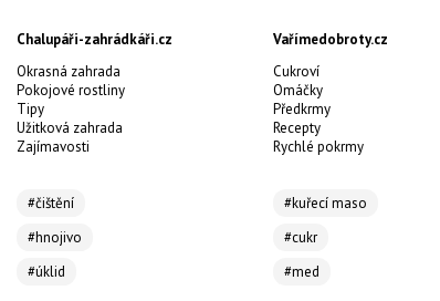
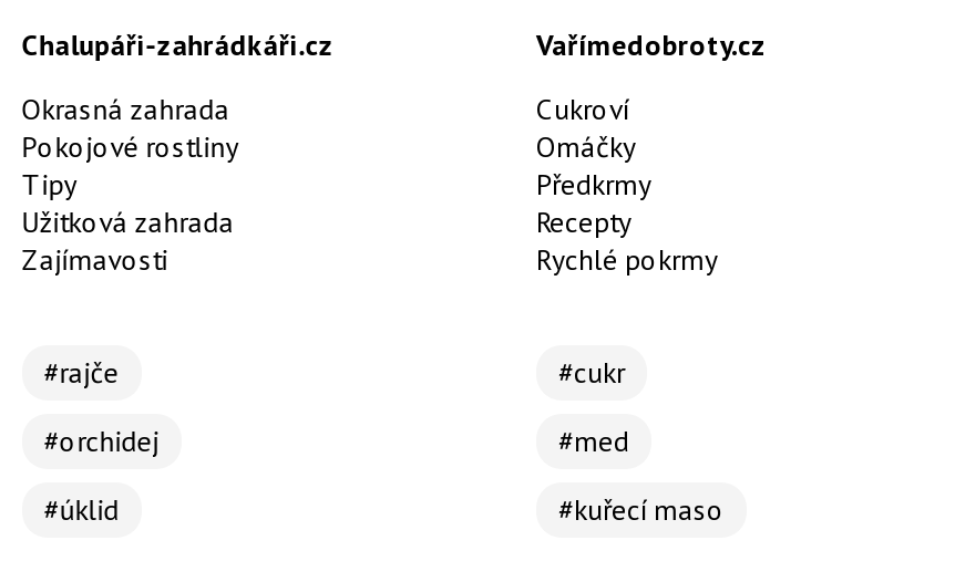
[27,194,74,213] #čištění -> [44,355,119,392] #rajče
moved [284,194,367,213] -> [558,492,725,530]: #kuřecí maso
[27,228,82,247] #hnojivo -> [44,423,159,461] #orchidej
moved [284,228,319,281] -> [558,355,629,461]: #cukr | #med

